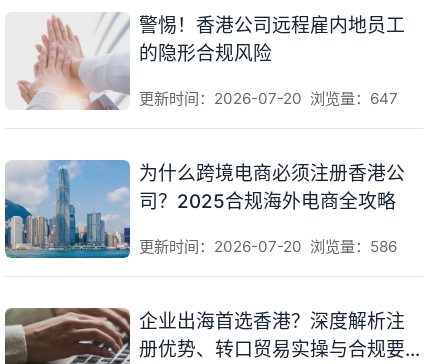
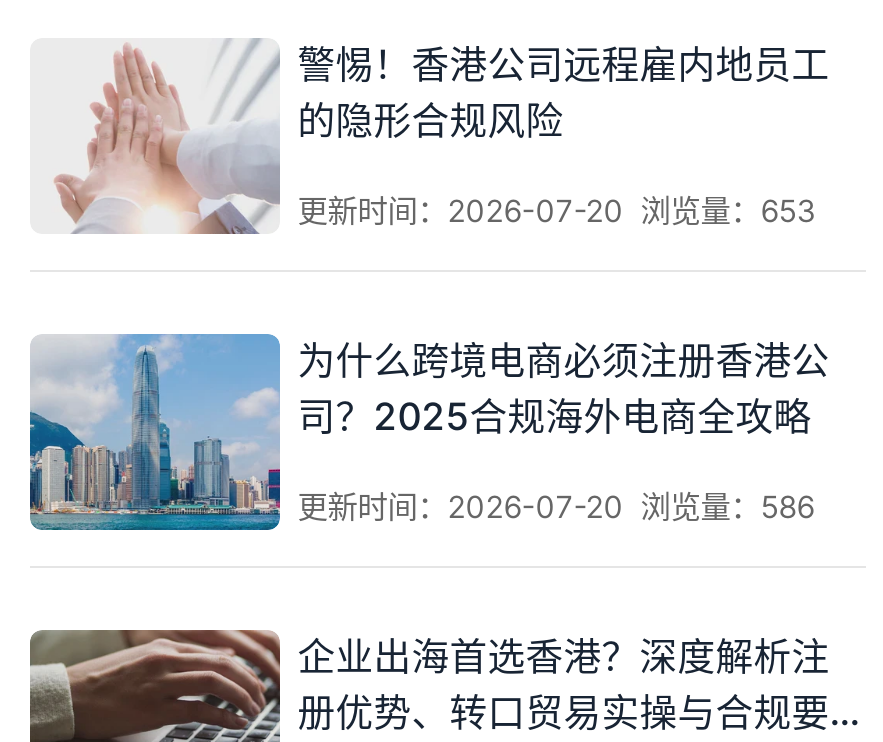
[139,89,398,108] 更新时间：2026-07-20 浏览量：647 -> [298,192,817,230] 更新时间：2026-07-20 浏览量：653

